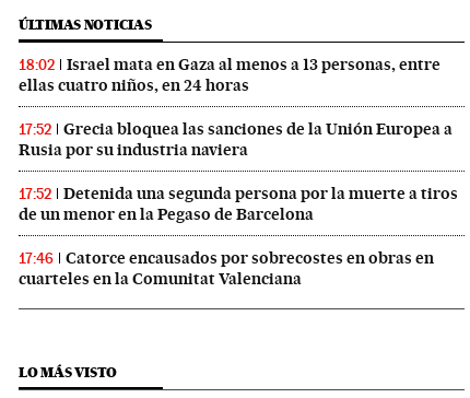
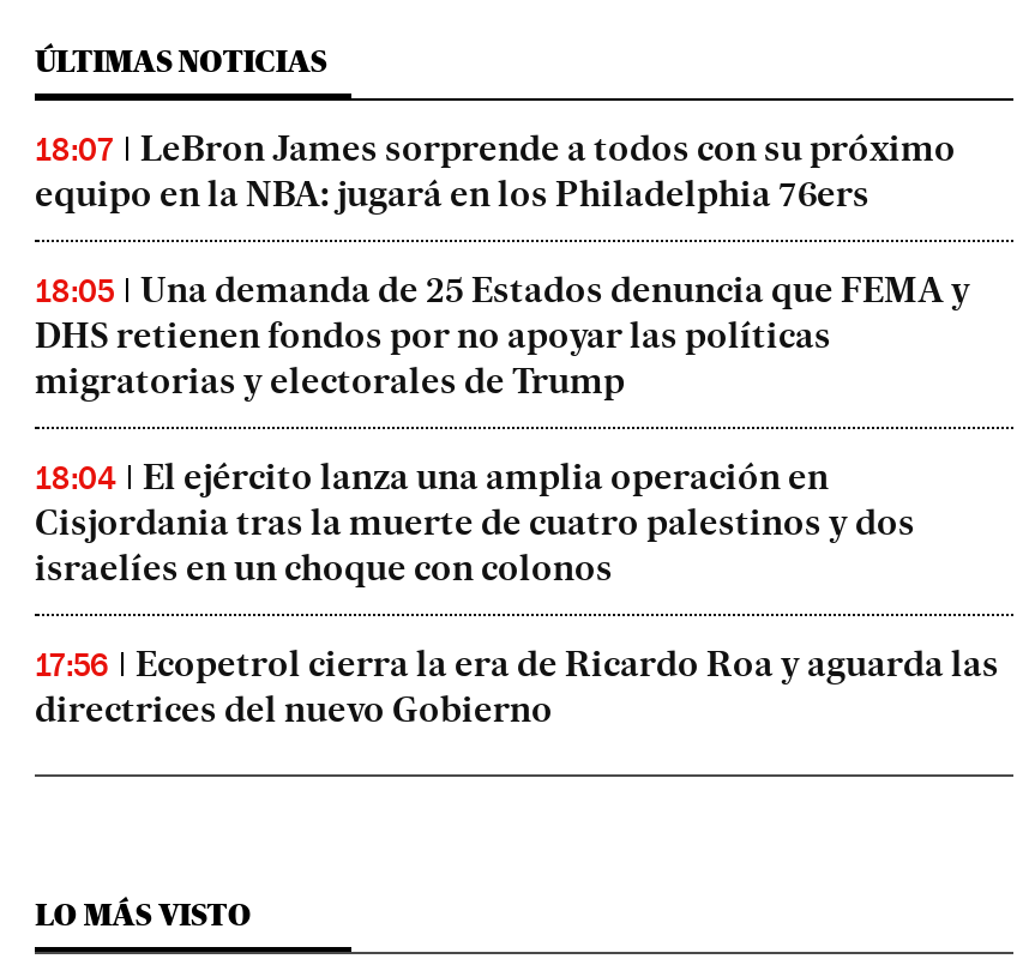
[19,55,440,95] 18:02 | Israel mata en Gaza al menos a 13 personas, entre | ellas cuatro niños, en 24 horas -> [35,127,956,216] 18:07 | LeBron James sorprende a todos con su próximo | equipo en la NBA: jugará en los Philadelphia 76ers
[19,119,453,160] 17:52 | Grecia bloquea las sanciones de la Unión Europea a | Rusia por su industria naviera -> [35,269,970,403] 18:05 | Una demanda de 25 Estados denuncia que FEMA y | DHS retienen fondos por no apoyar las políticas | migratorias y electorales de Trump
[19,184,458,224] 17:52 | Detenida una segunda persona por la muerte a tiros | de un menor en la Pegaso de Barcelona -> [35,456,915,590] 18:04 | El ejército lanza una amplia operación en | Cisjordania tras la muerte de cuatro palestinos y dos | israelíes en un choque con colonos
[19,248,434,289] 17:46 | Catorce encausados por sobrecostes en obras en | cuarteles en la Comunitat Valenciana -> [35,643,999,731] 17:56 | Ecopetrol cierra la era de Ricardo Roa y aguarda las | directrices del nuevo Gobierno

